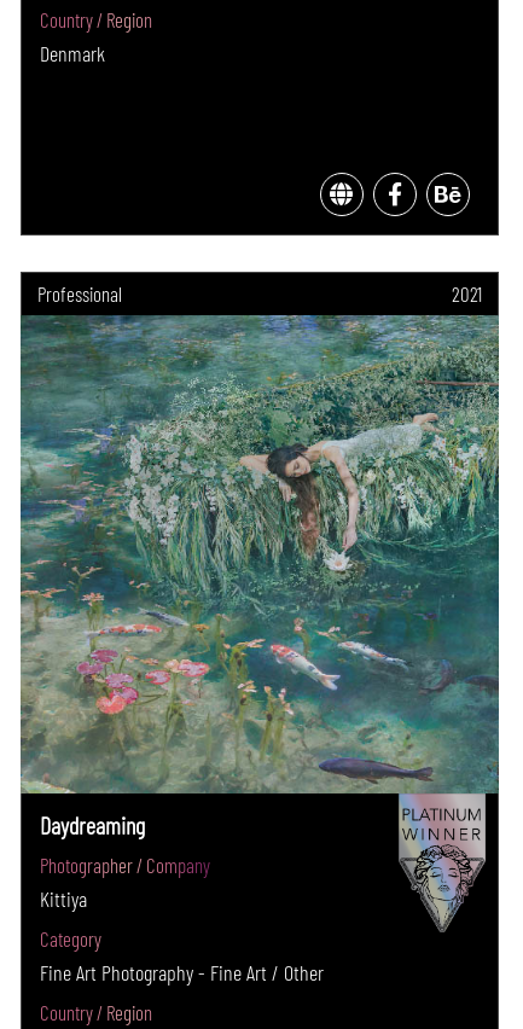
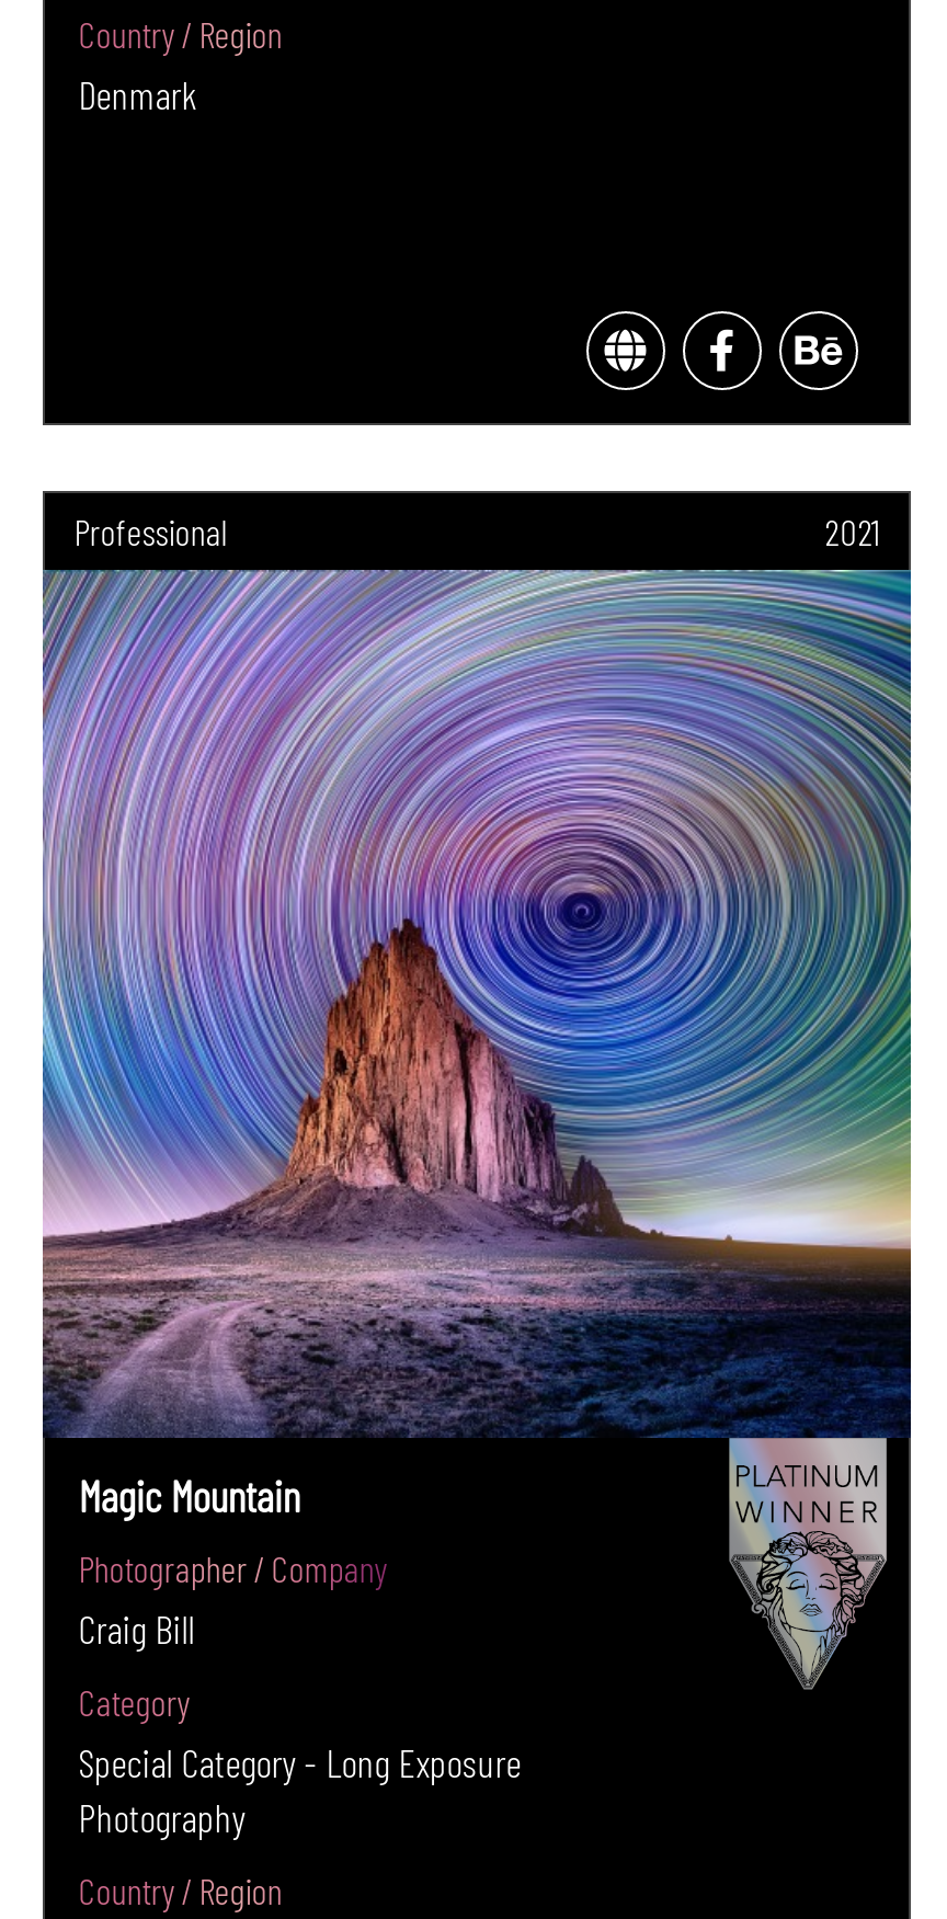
[19,315,500,839] [image] | Daydreaming -> [41,569,913,1520] [image] | Magic Mountain
[40,885,87,912] Kittiya -> [78,1603,194,1652] Craig Bill
[40,959,324,986] Fine Art Photography - Fine Art / Other -> [78,1737,521,1840] Special Category - Long Exposure | Photography

